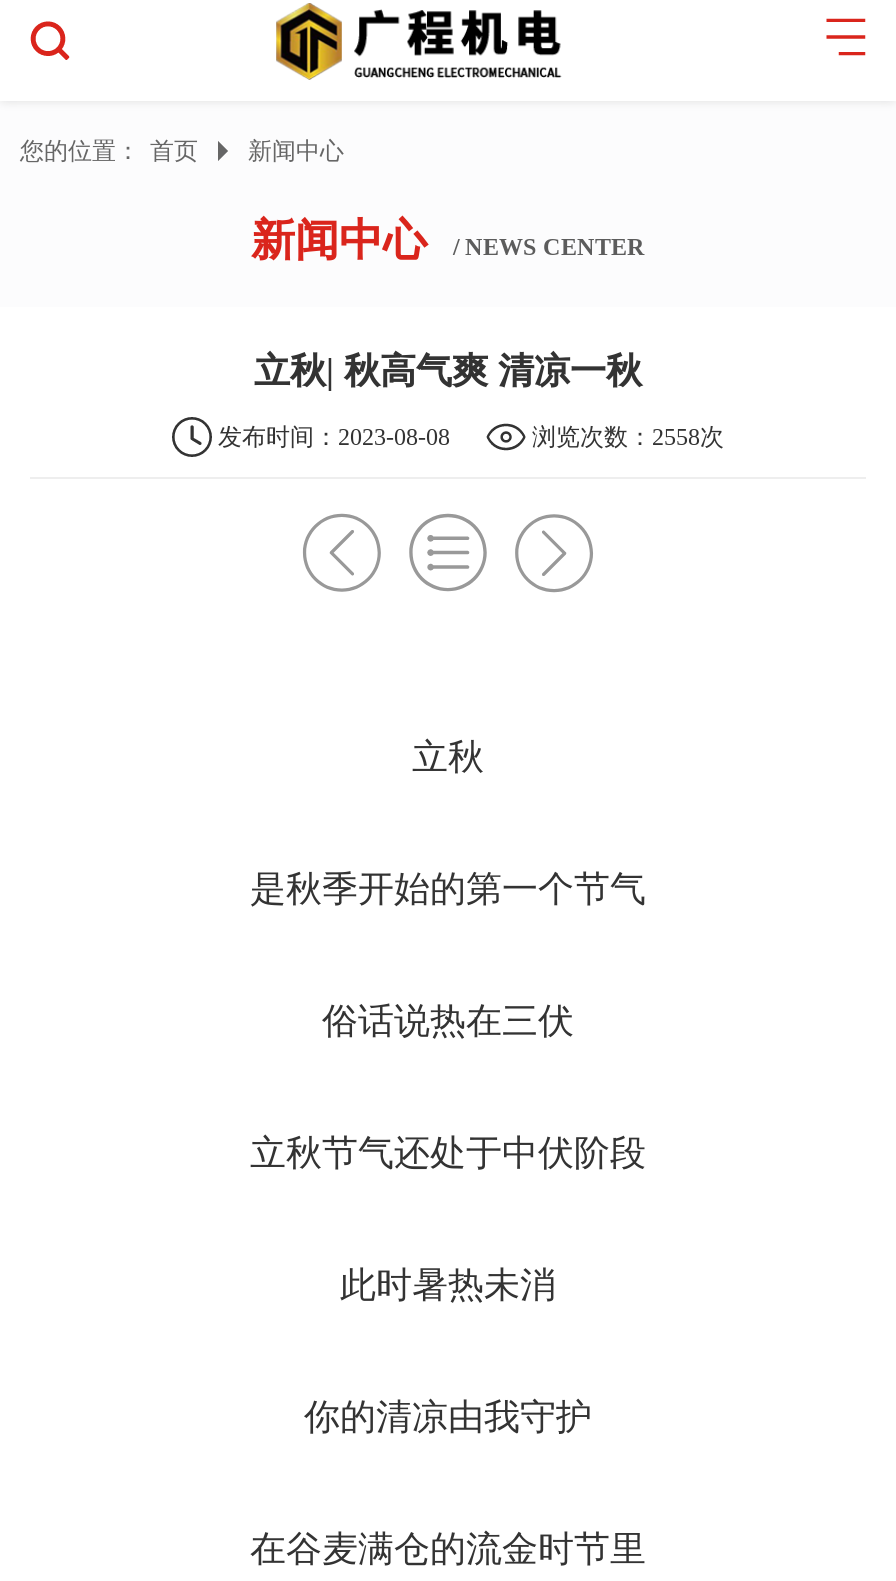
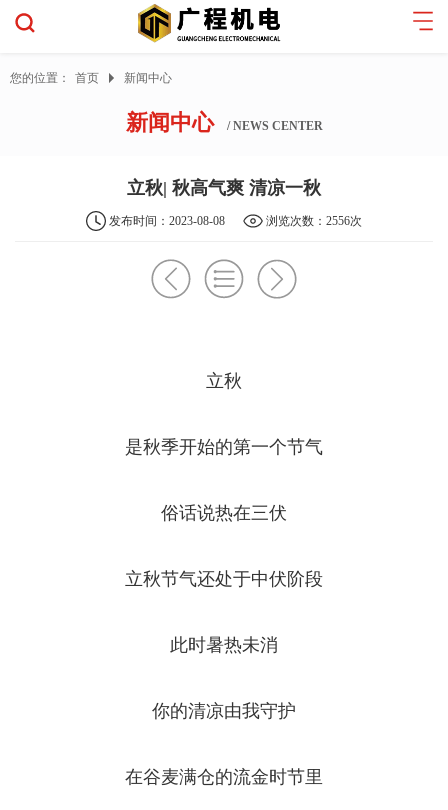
[526,423,724,451] 浏览次数：2558次 -> [263,214,362,228] 浏览次数：2556次

